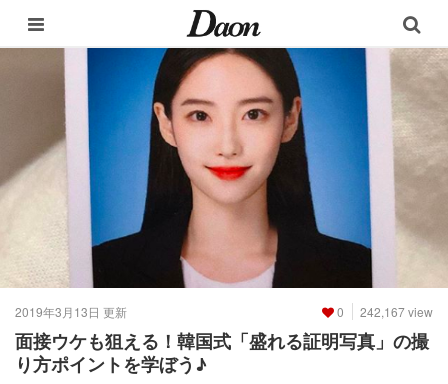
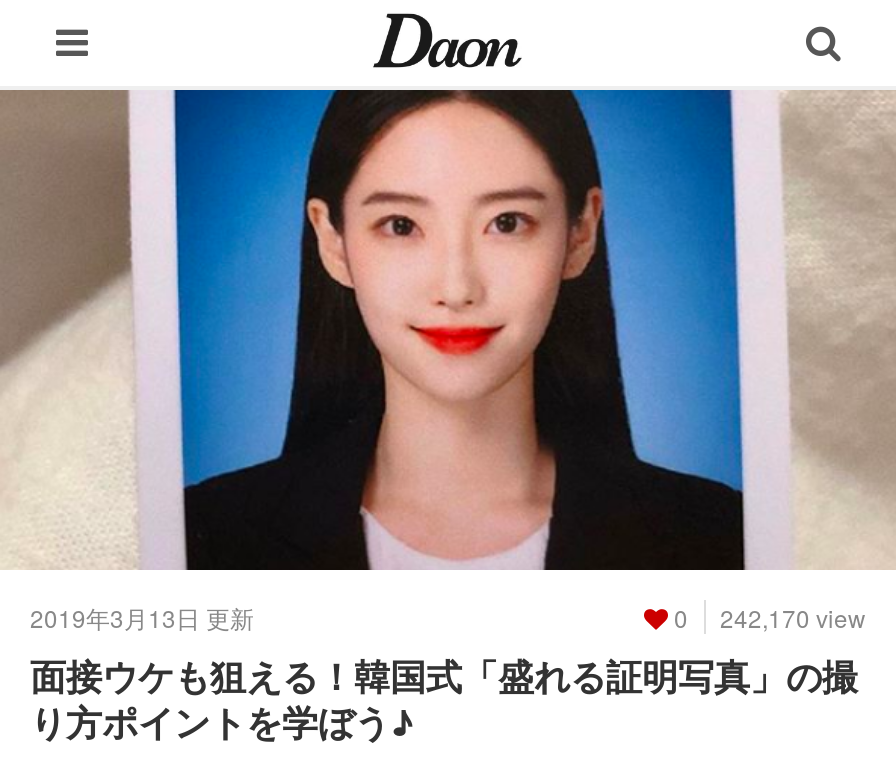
[334,303,433,320] 0 242,167 view -> [668,600,866,634] 0 242,170 view

